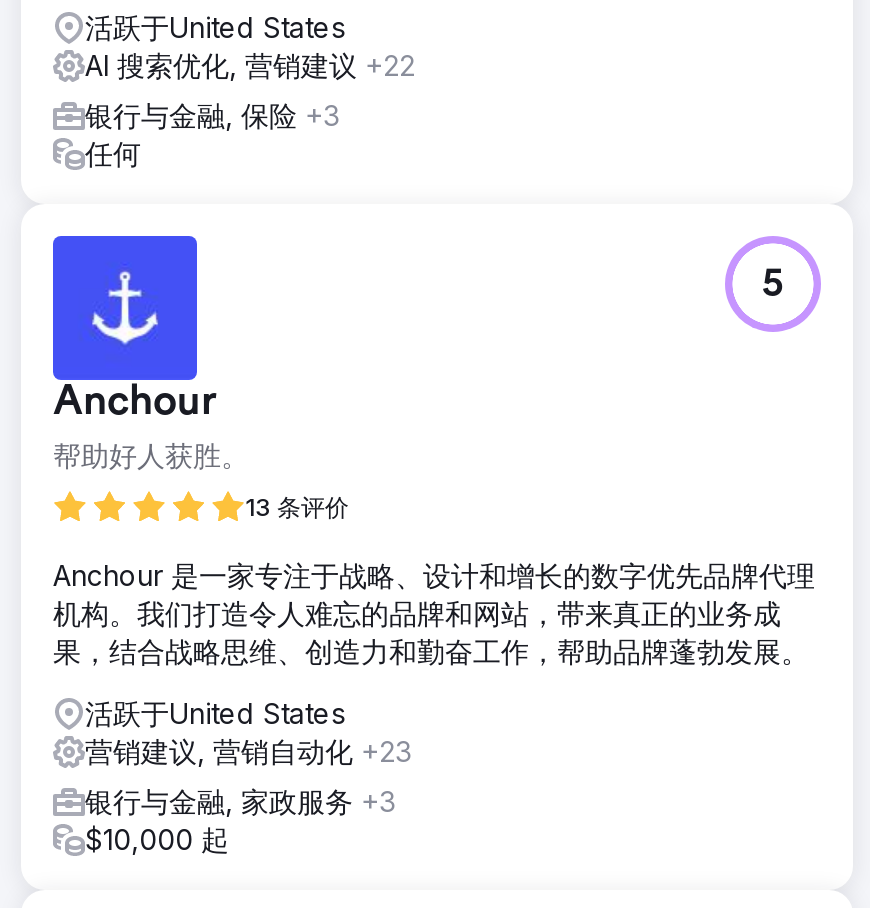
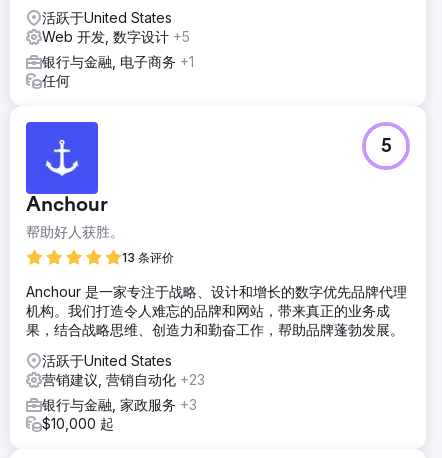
[85,47,415,81] AI 搜索优化, 营销建议+22 -> [42,28,190,45] Web 开发, 数字设计+5
[85,97,339,131] 银行与金融, 保险+3 -> [42,53,194,70] 银行与金融, 电子商务+1

